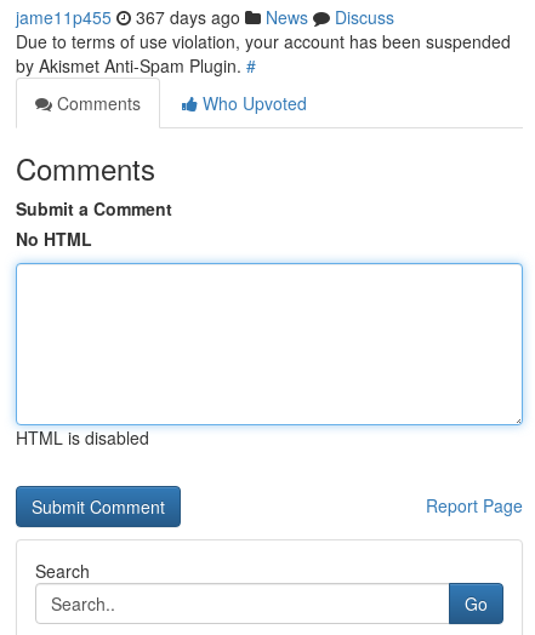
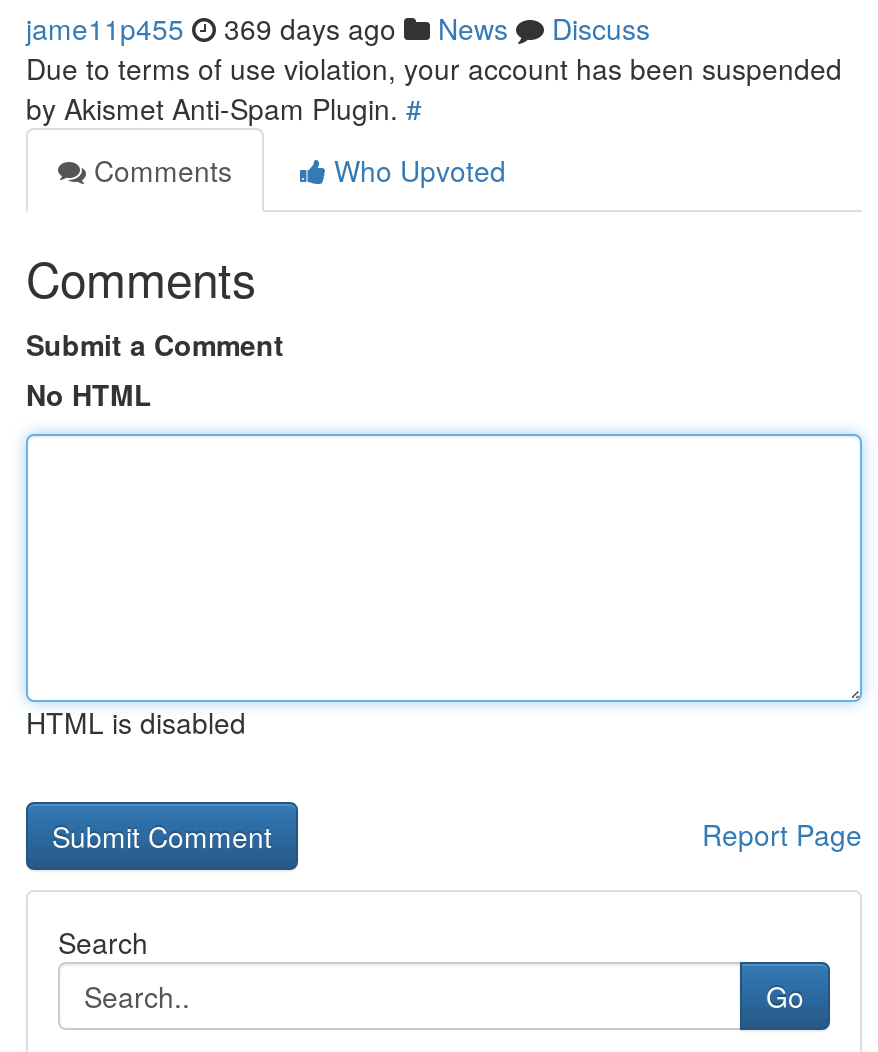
[16,5,394,29] jame11p455 367 days ago News Discuss -> [26,8,650,48] jame11p455 369 days ago News Discuss

